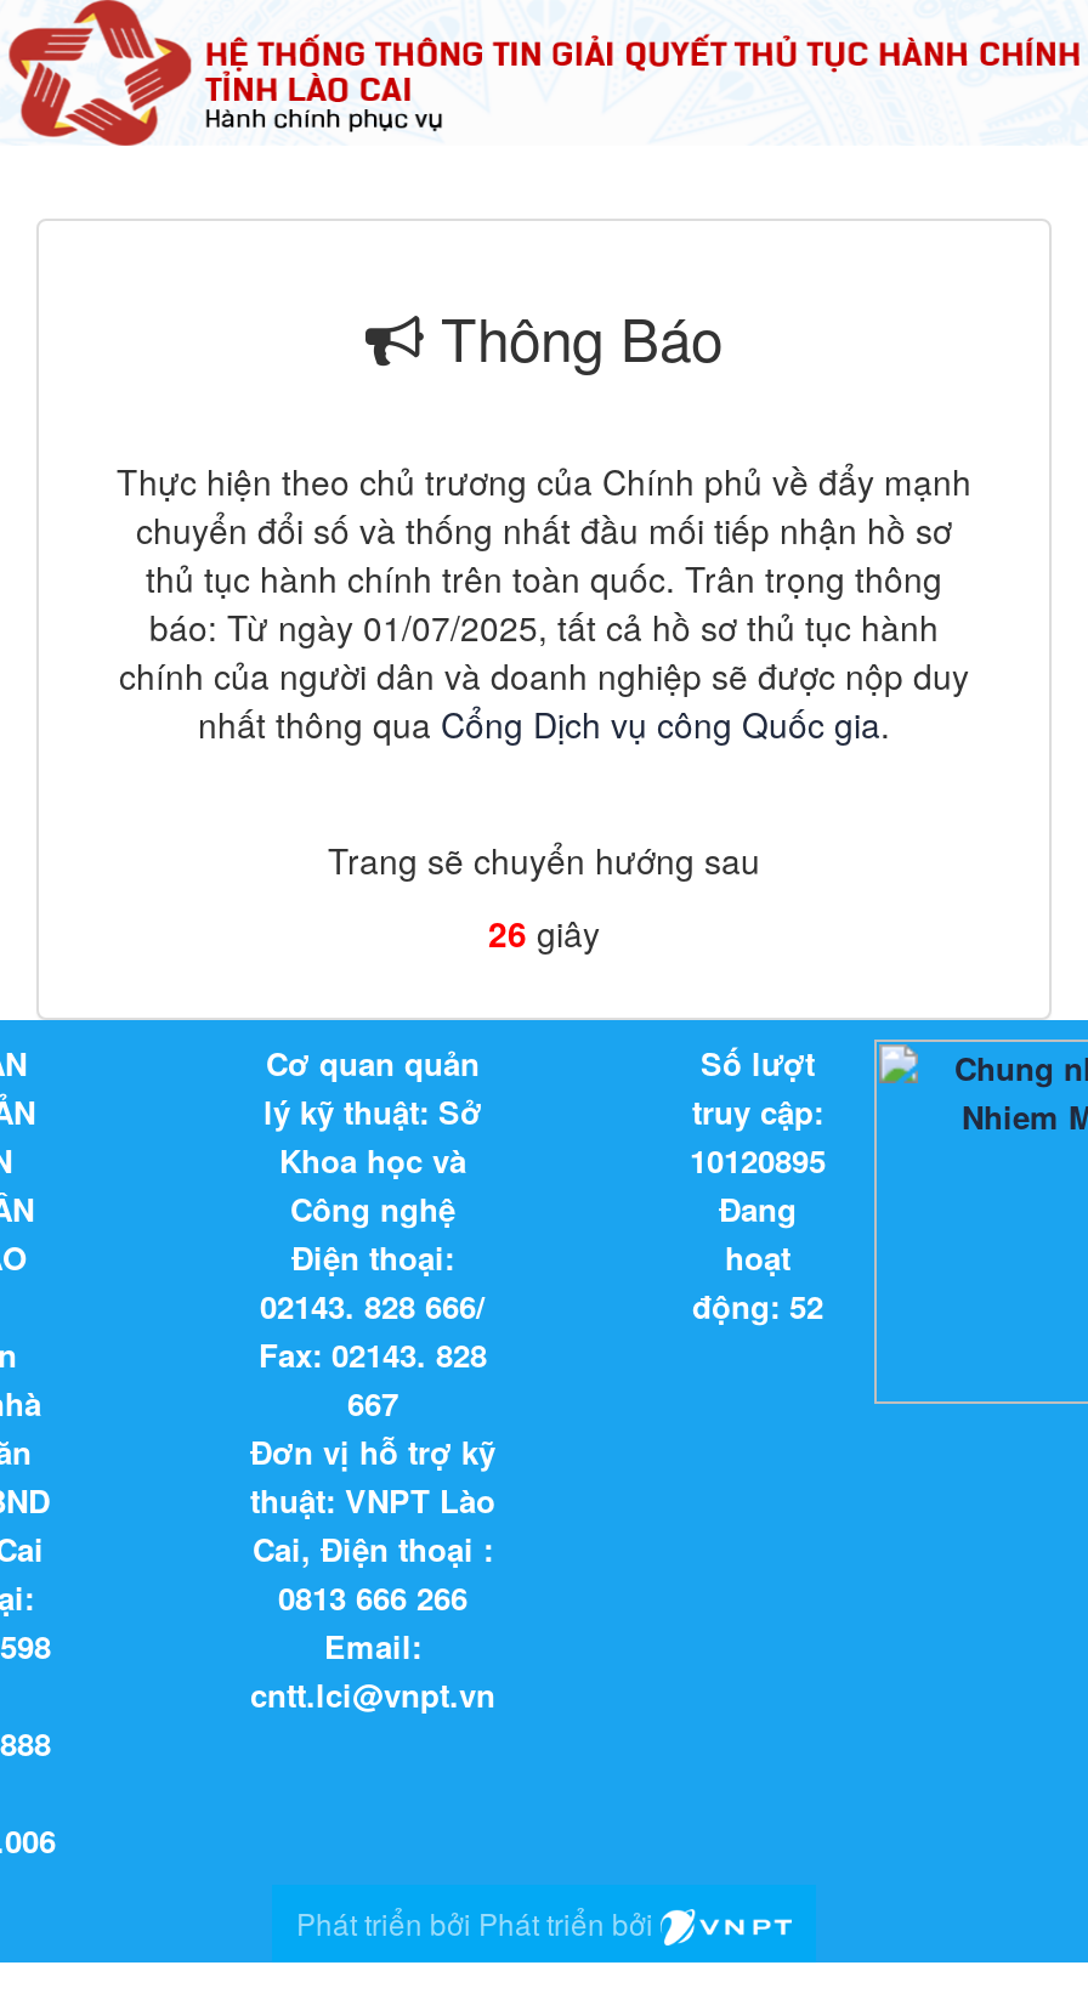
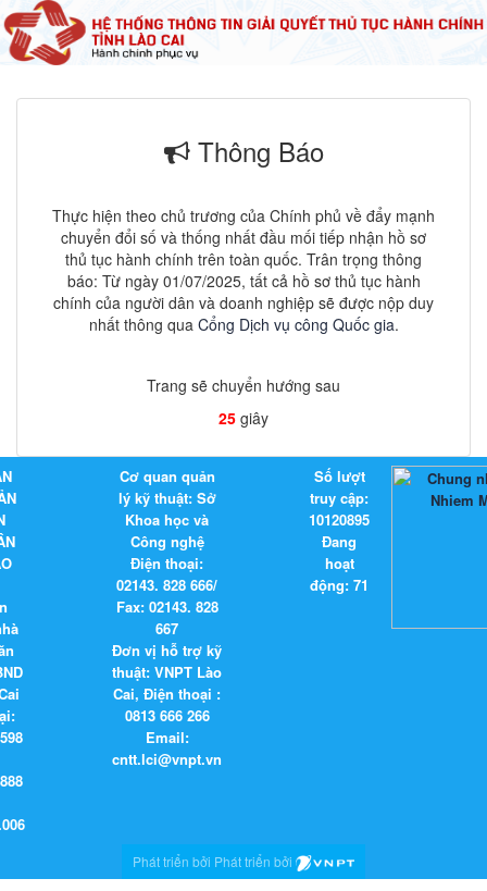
[692,1282,823,1329] động: 52 -> [310,574,369,595] động: 71

